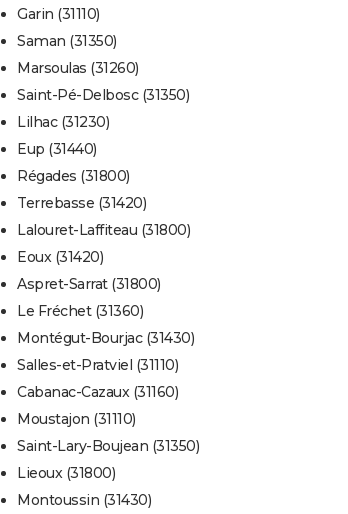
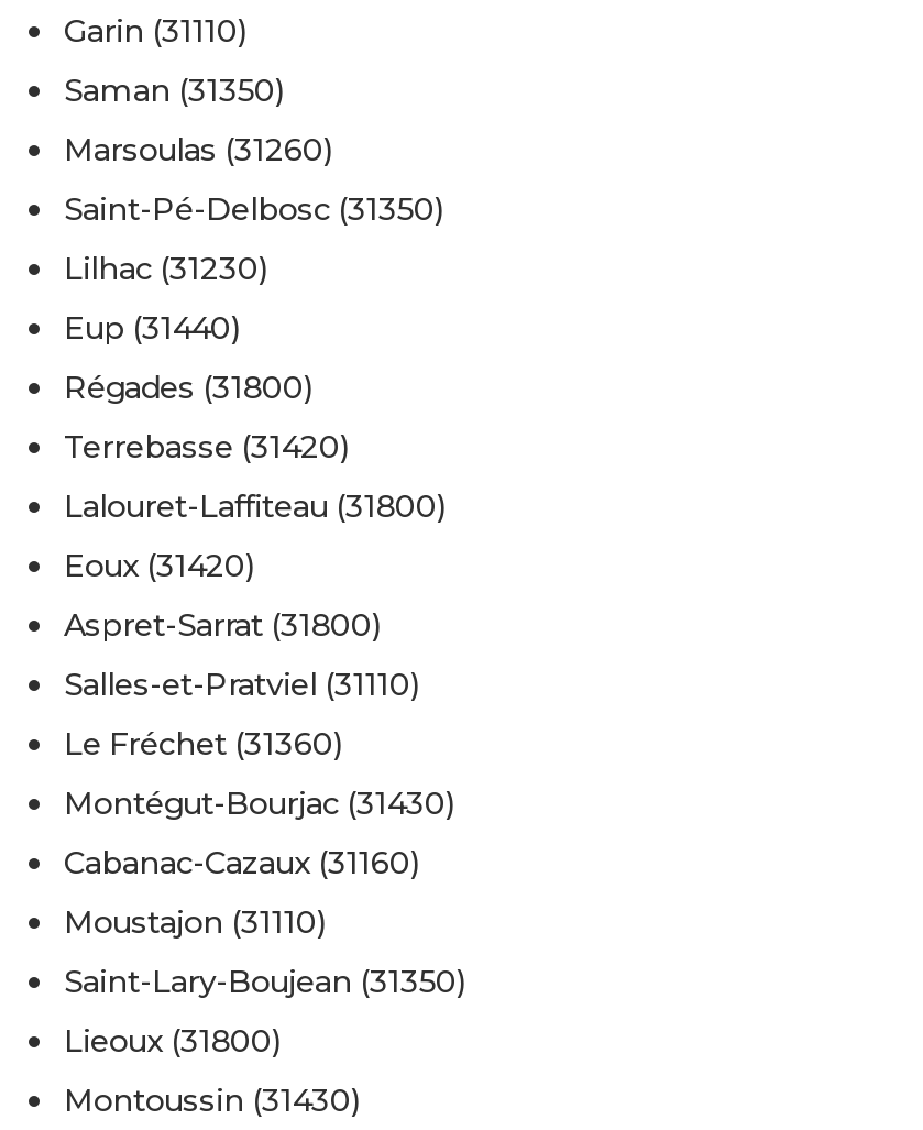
moved [17,302,194,347] -> [64,724,453,823]: Le Fréchet (31360) | Montégut-Bourjac (31430)
moved [17,356,178,374] -> [64,665,418,705]: Salles-et-Pratviel (31110)

